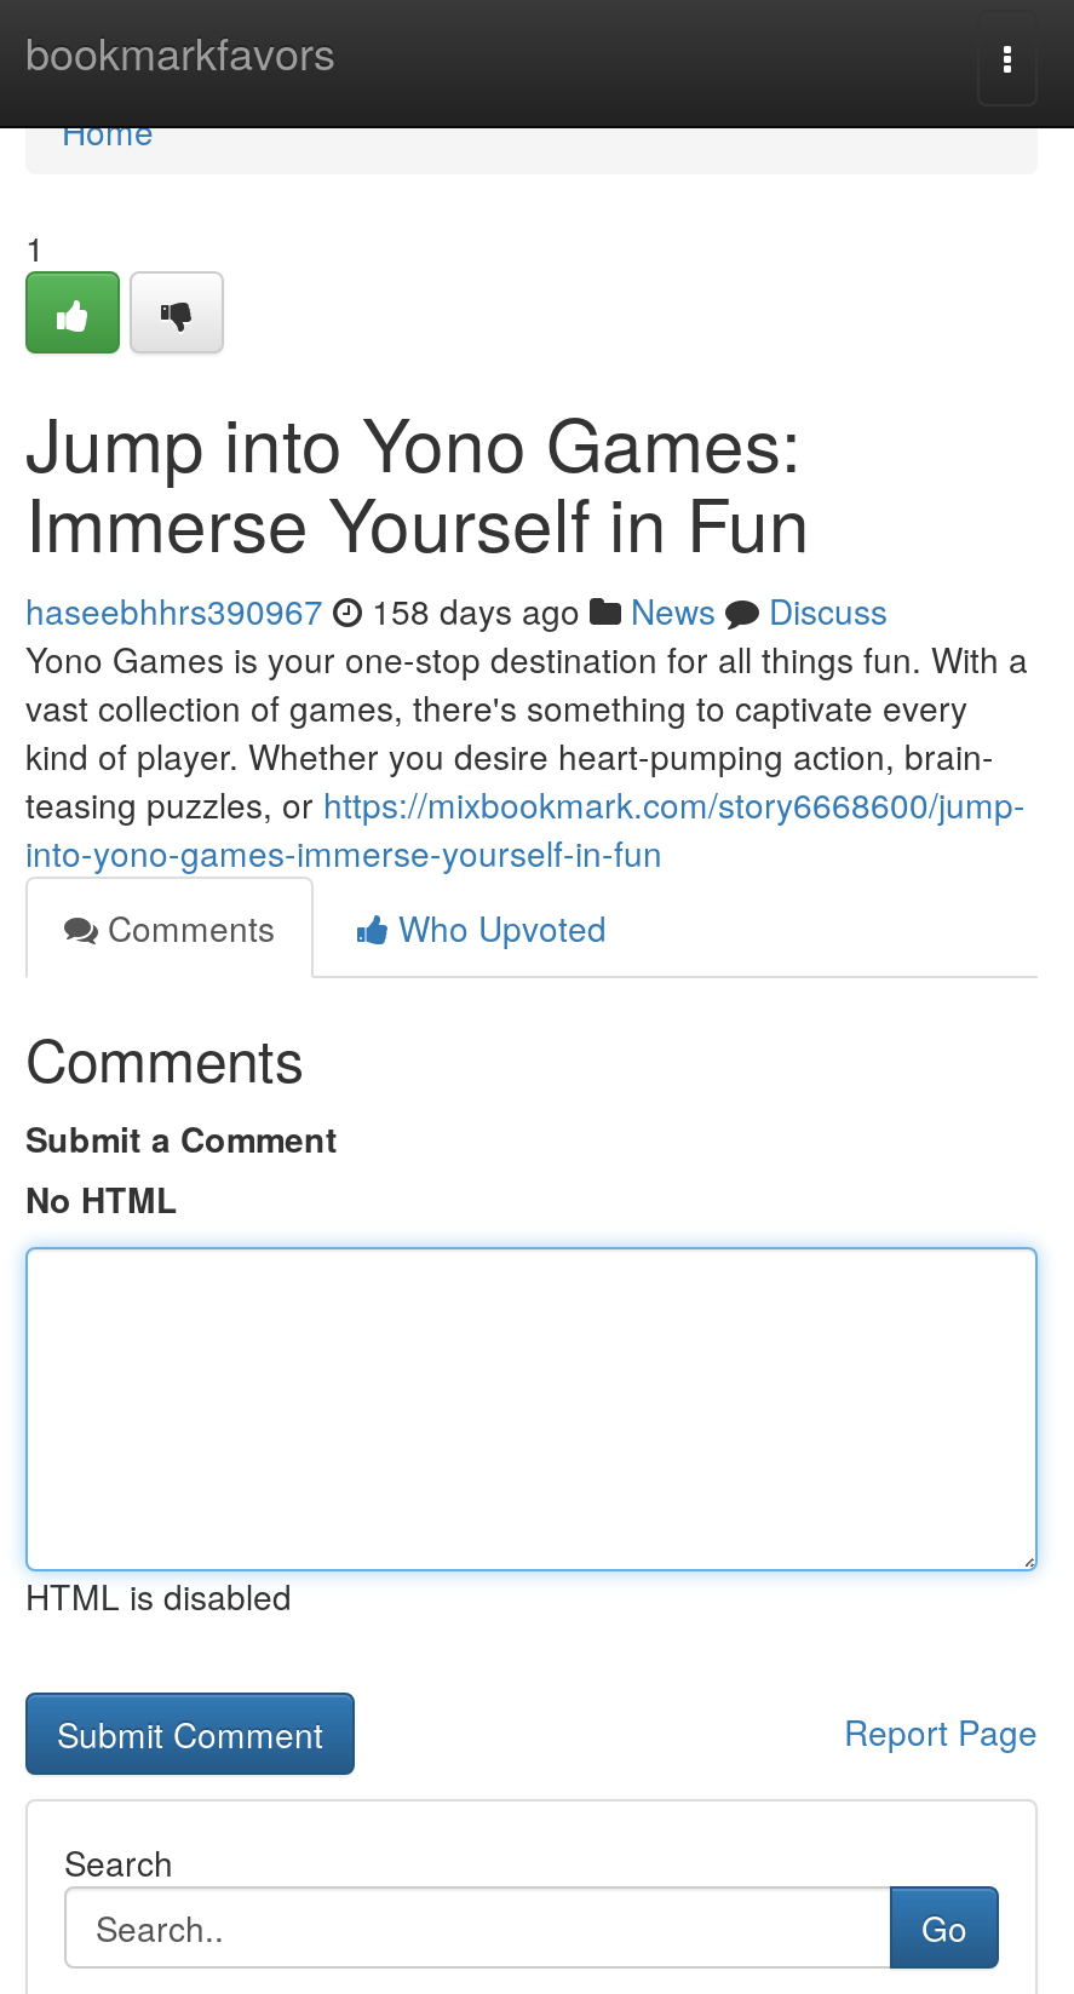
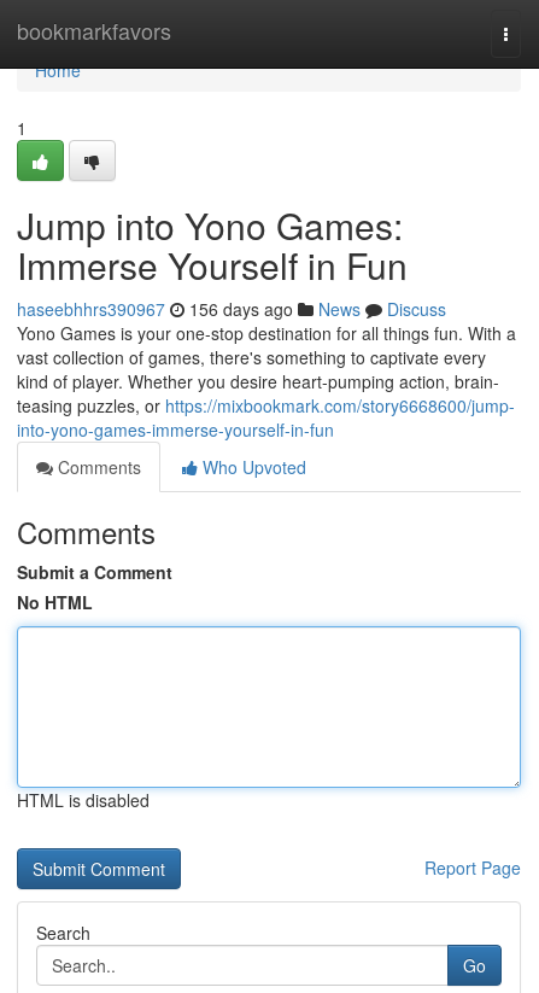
[25,586,888,634] haseebhhrs390967 158 days ago News Discuss -> [17,297,446,321] haseebhhrs390967 156 days ago News Discuss

